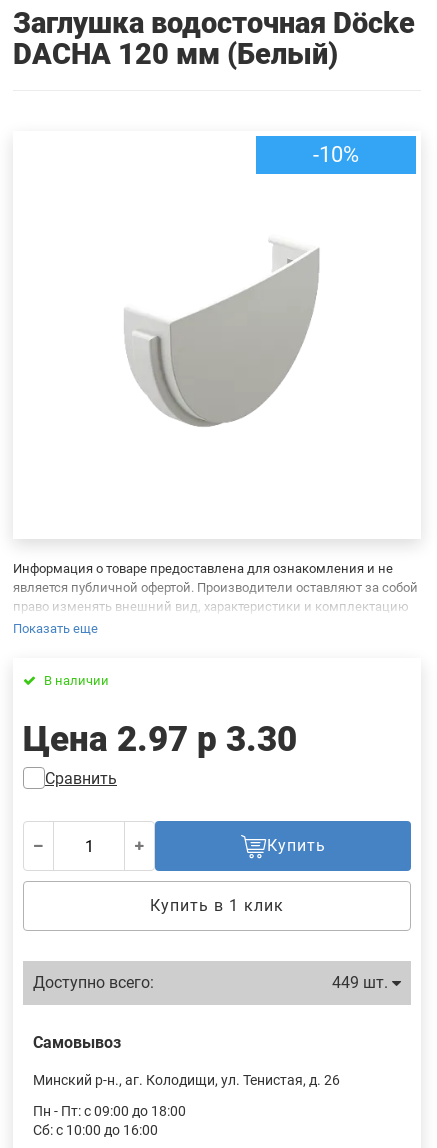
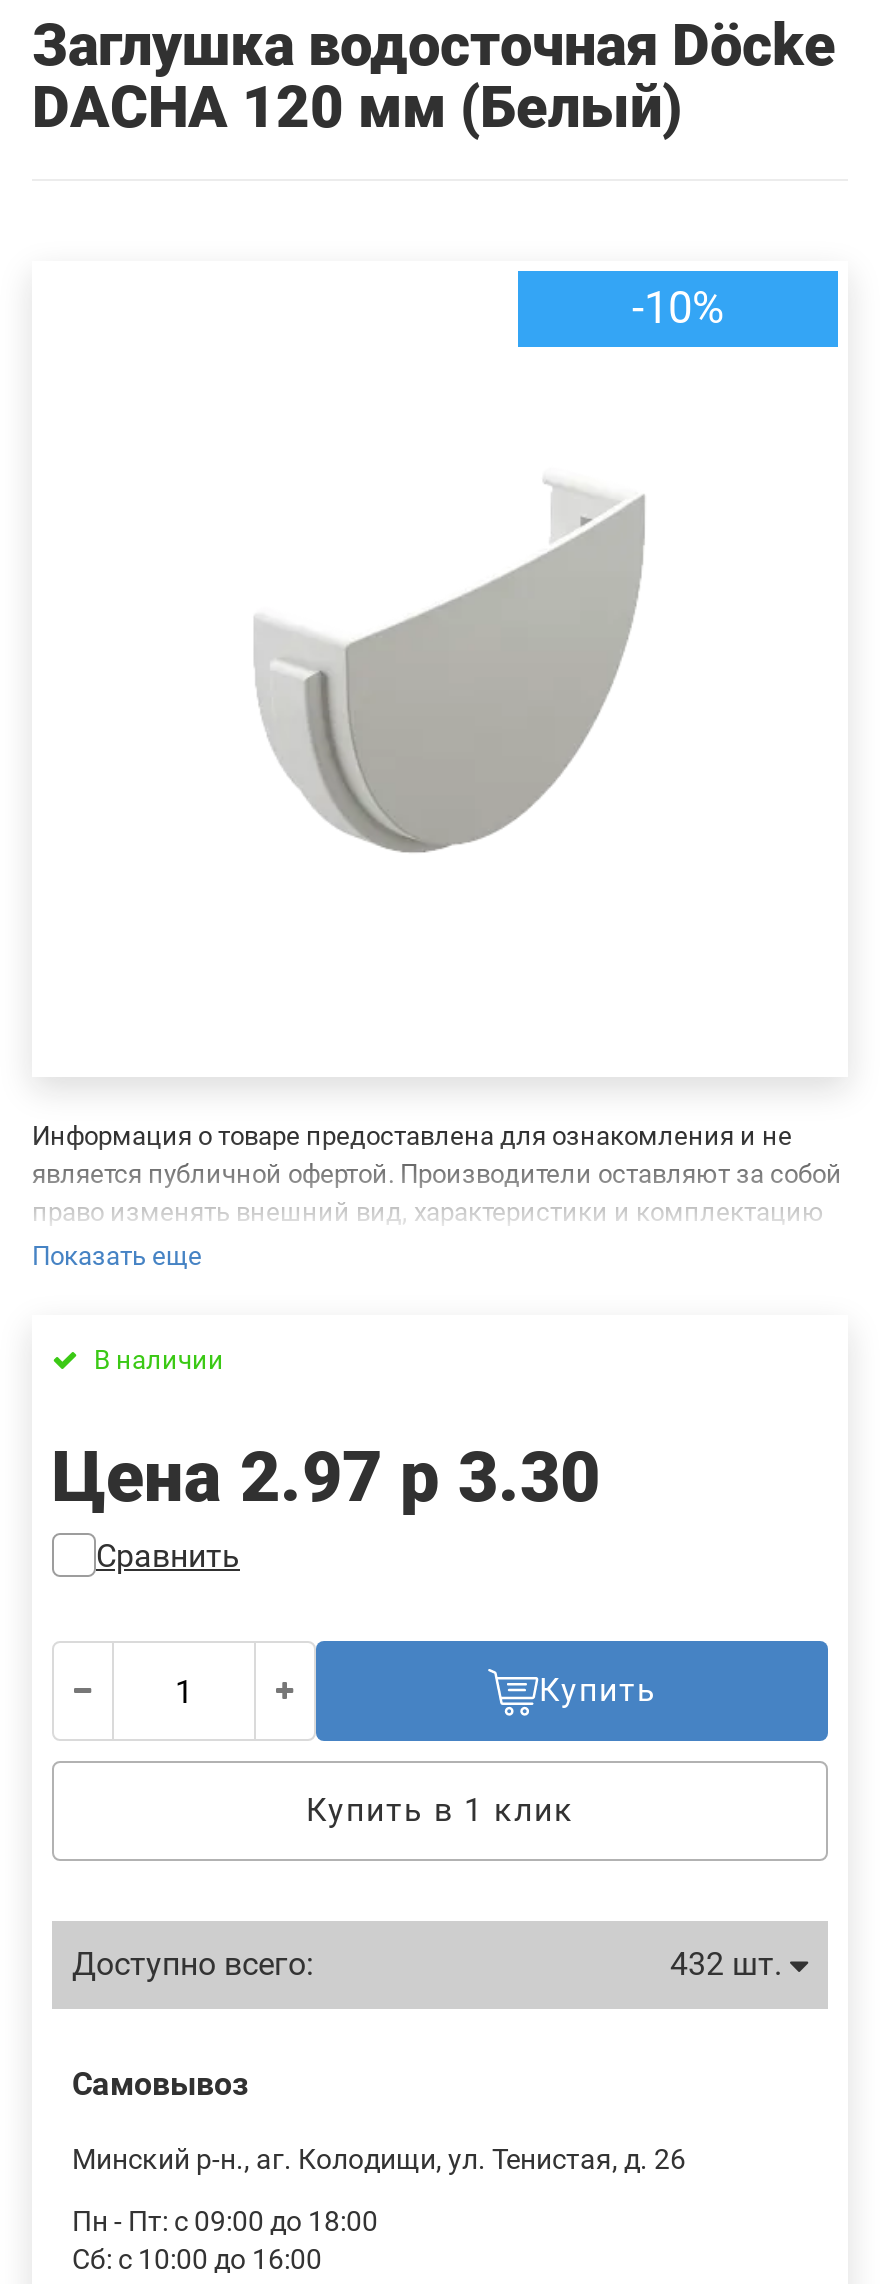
[332,973,388,992] 449 шт. -> [670,1945,782,1983] 432 шт.

